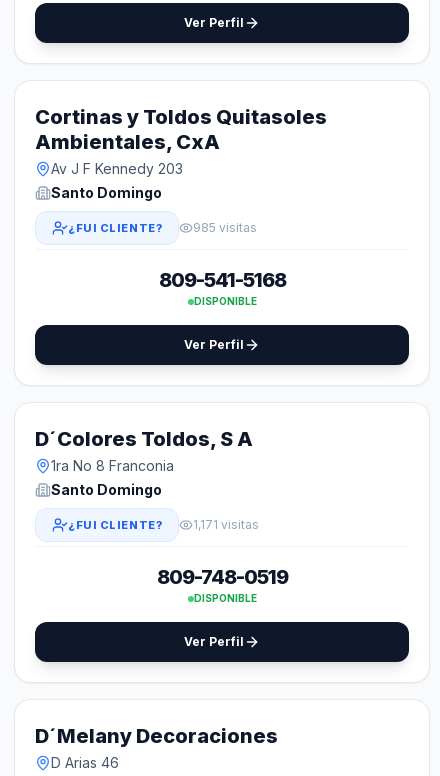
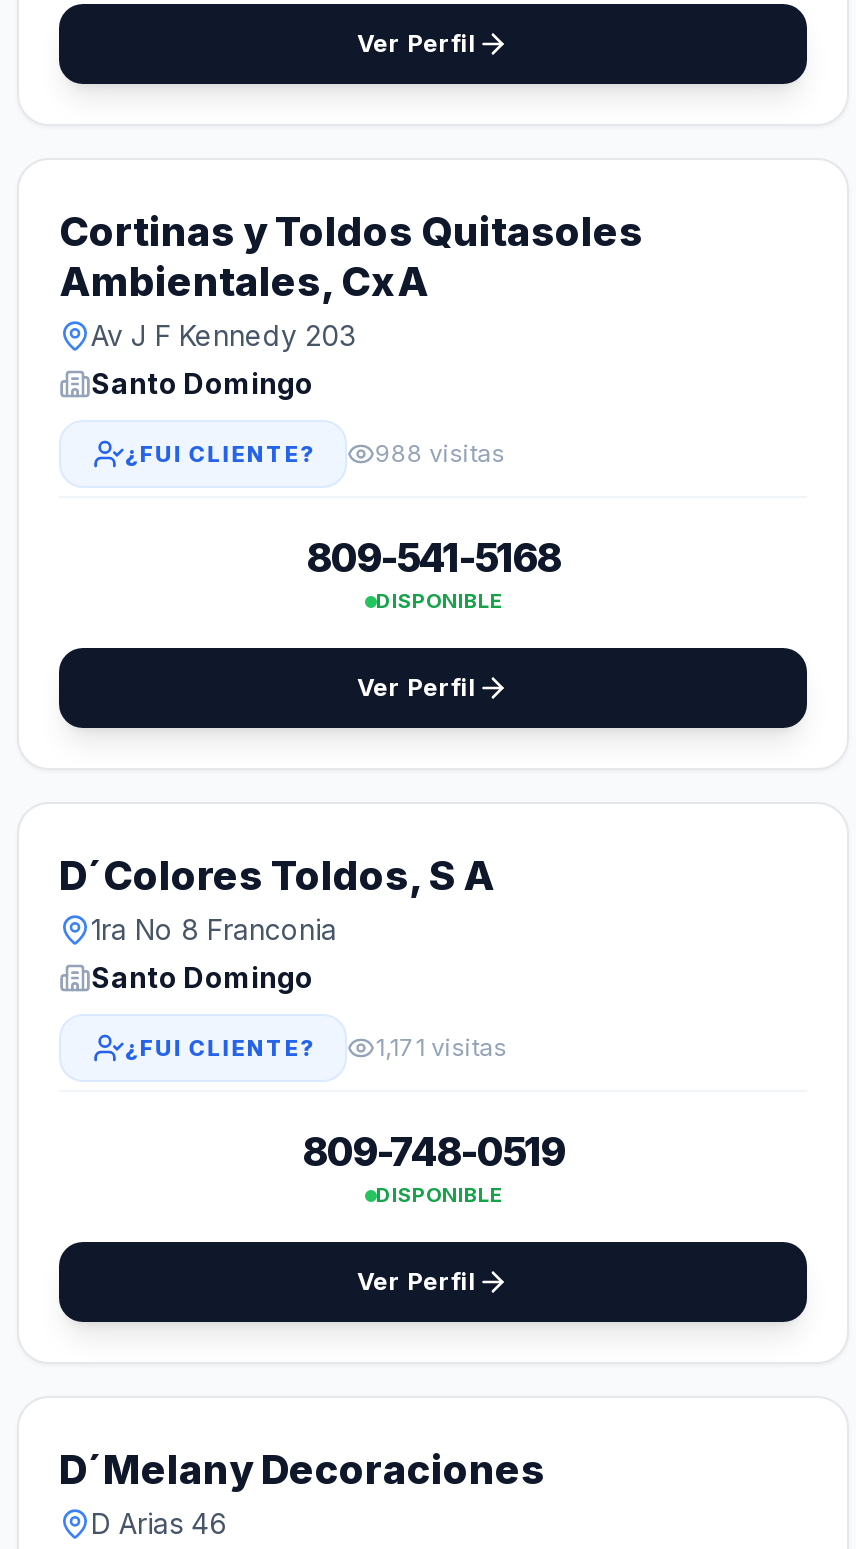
[193,220,257,235] 985 visitas -> [375,438,505,468] 988 visitas

